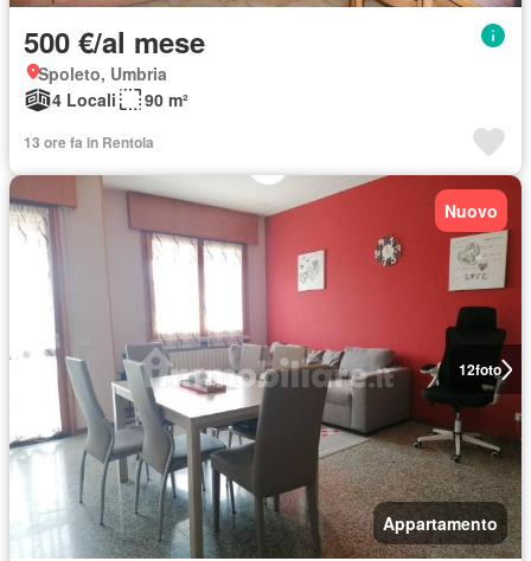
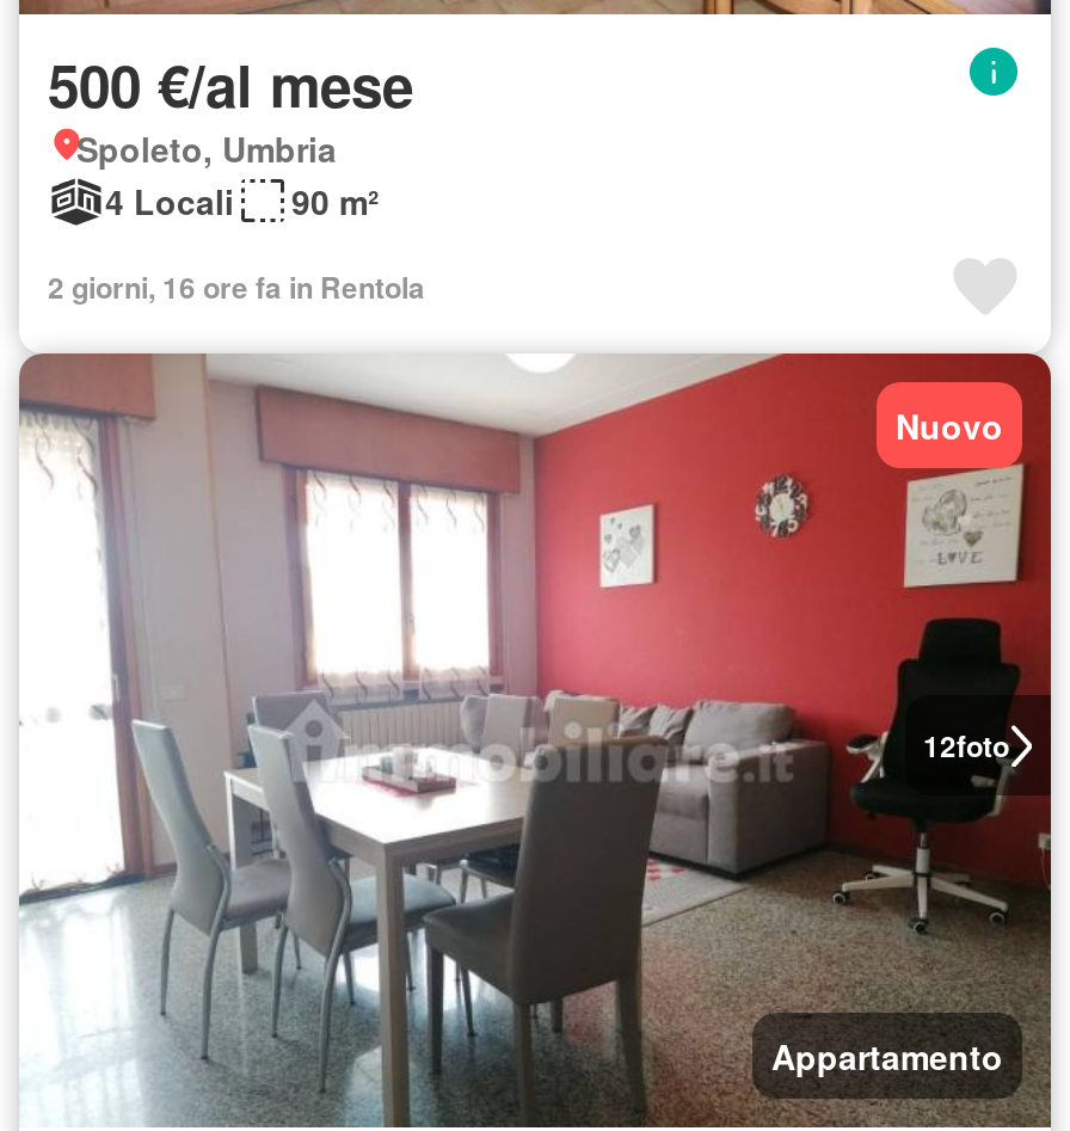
[24,131,154,153] 13 ore fa in Rentola -> [48,265,425,308] 2 giorni, 16 ore fa in Rentola

